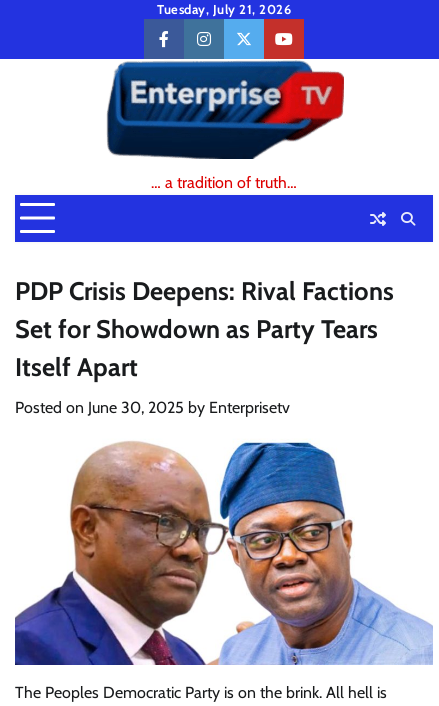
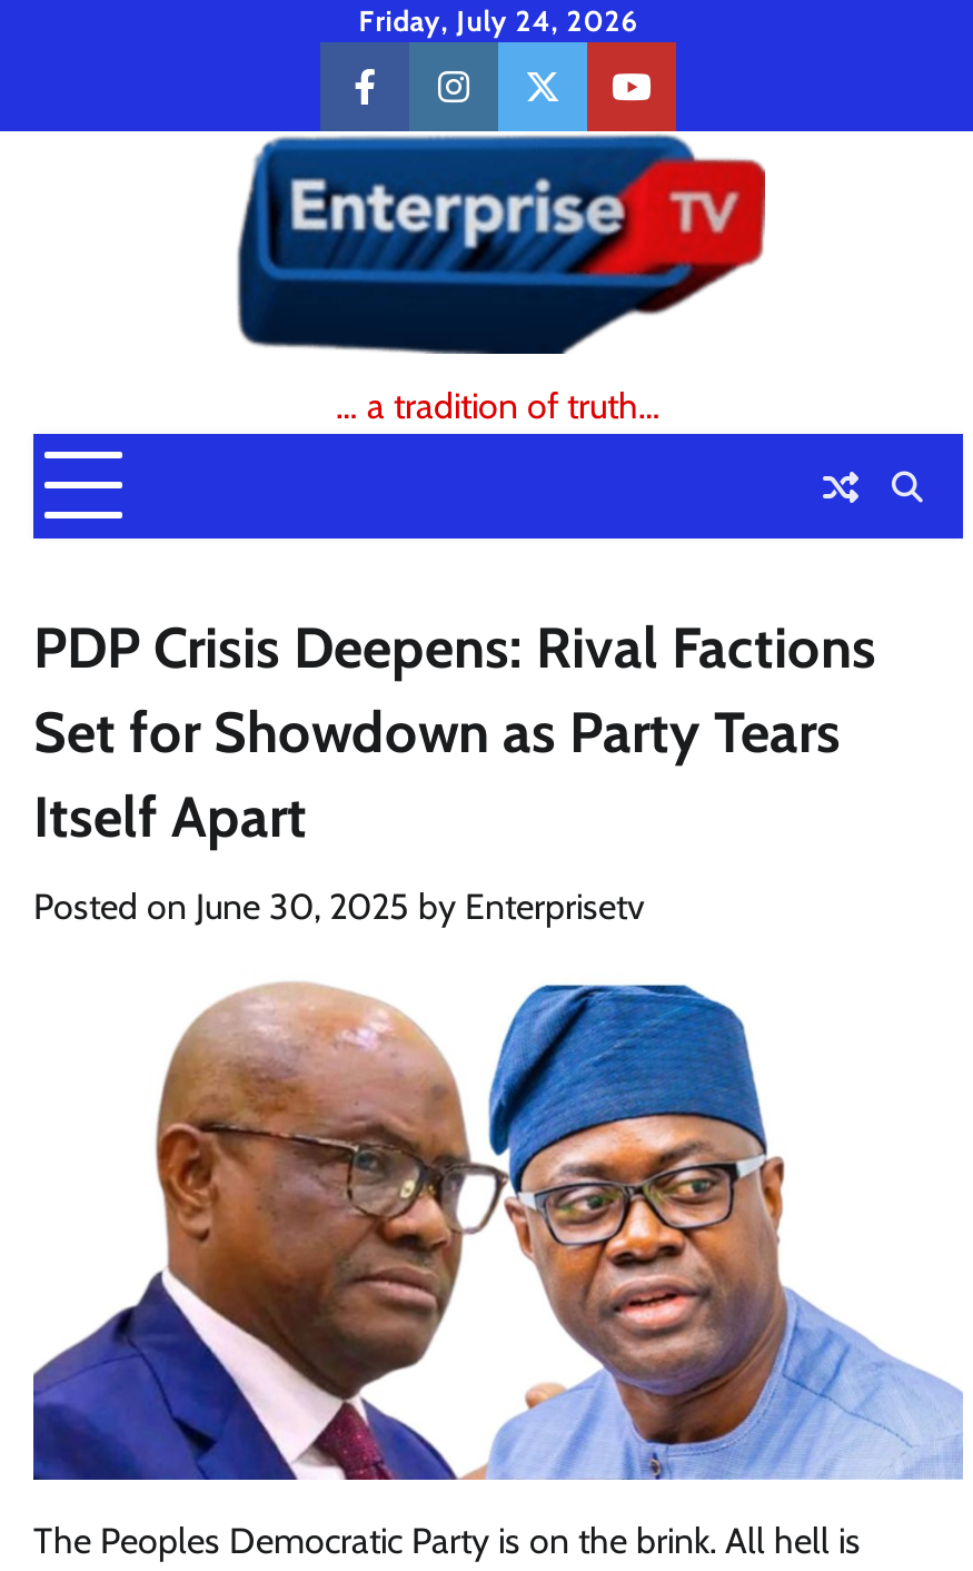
[157,2,291,17] Tuesday, July 21, 2026 -> [359,4,638,38] Friday, July 24, 2026

